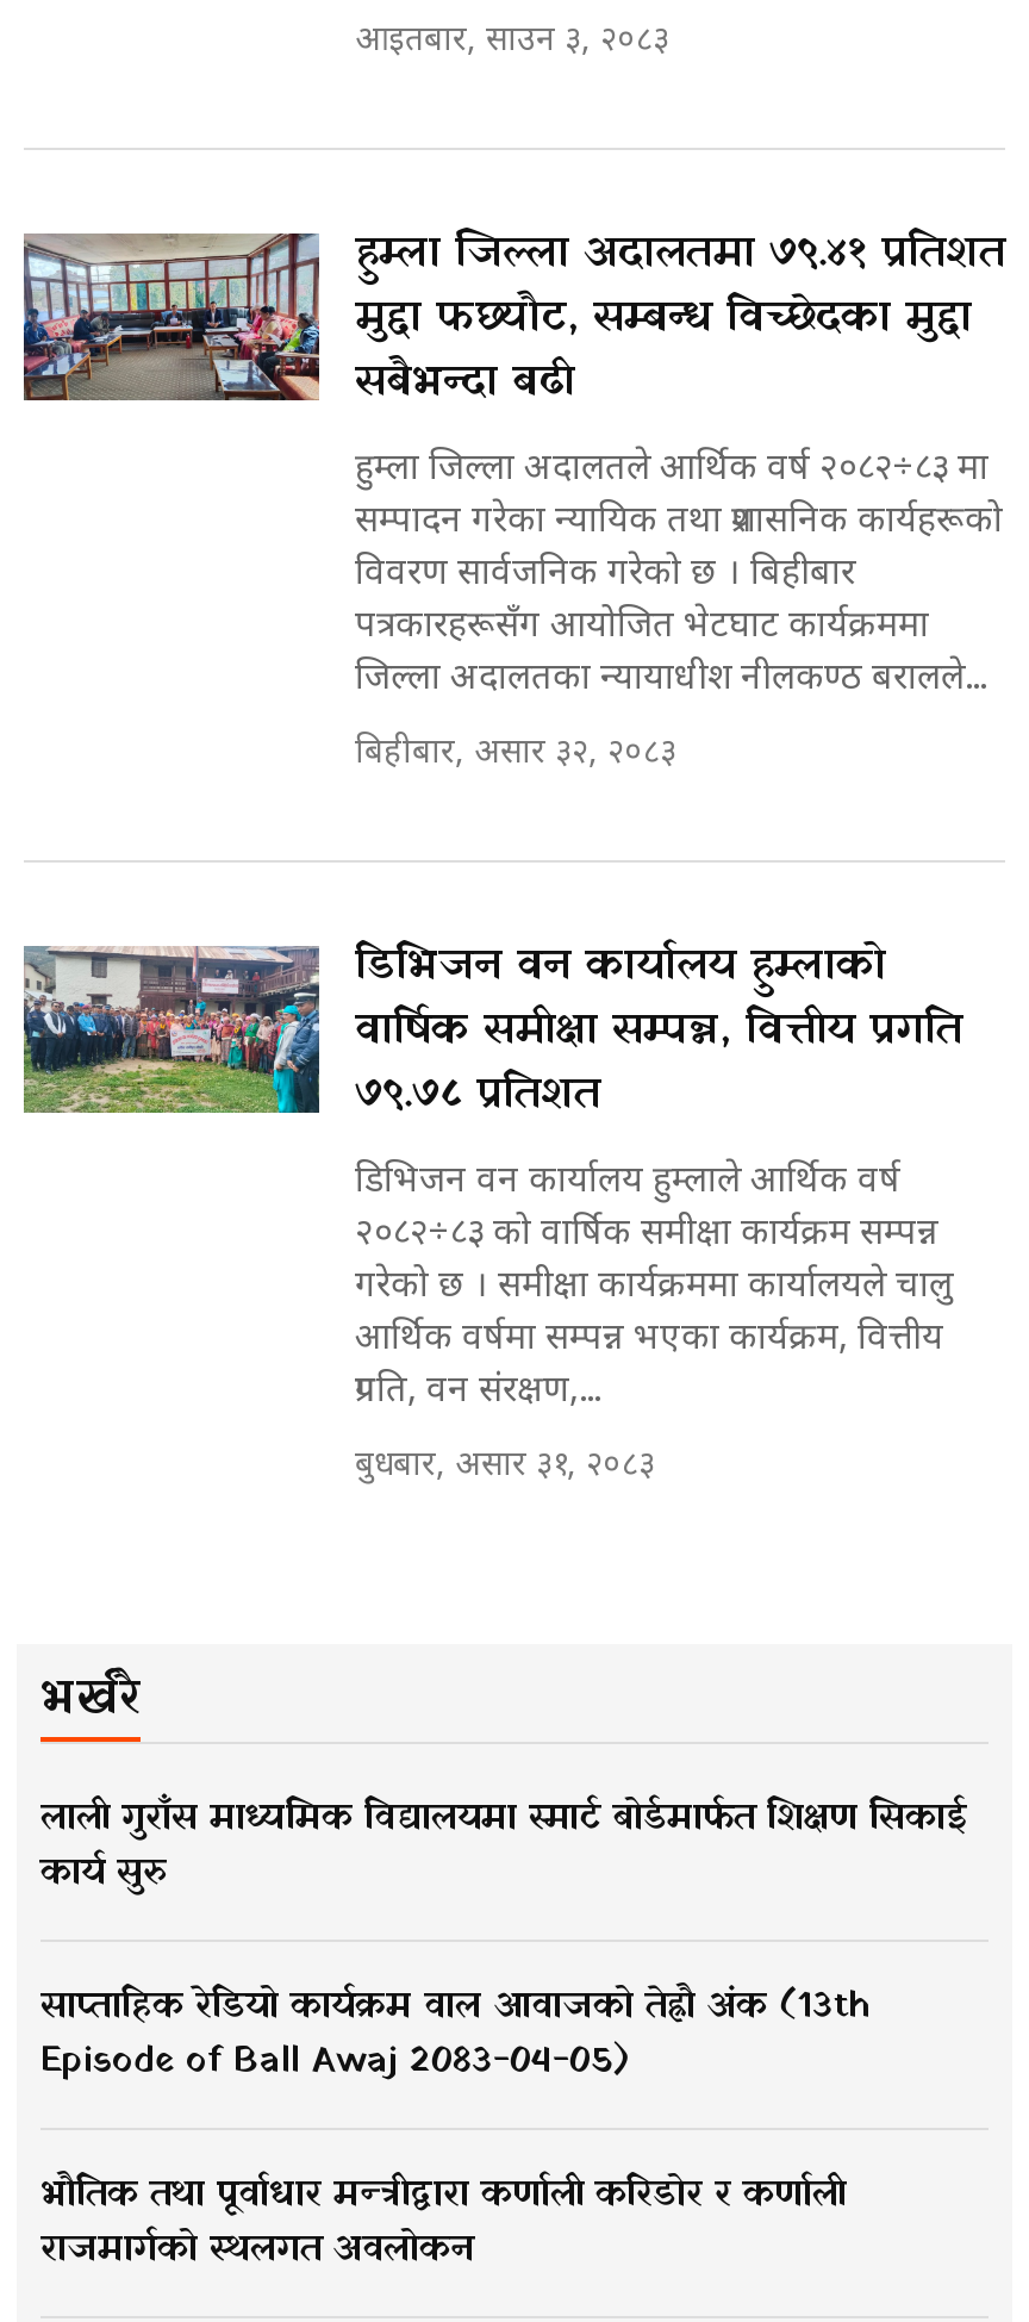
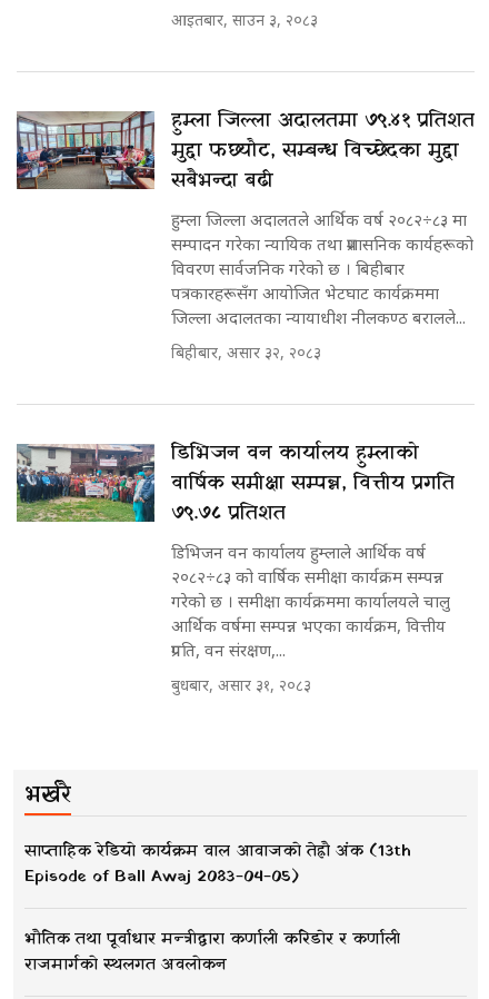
[40,1791,967,1899] लाली गुराँस माध्यमिक विद्यालयमा स्मार्ट बोर्डमार्फत शिक्षण सिकाई | कार्य सुरु -> none

